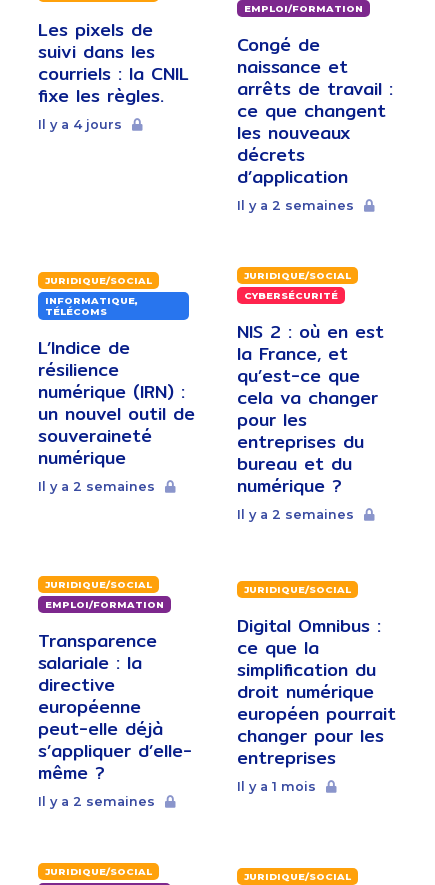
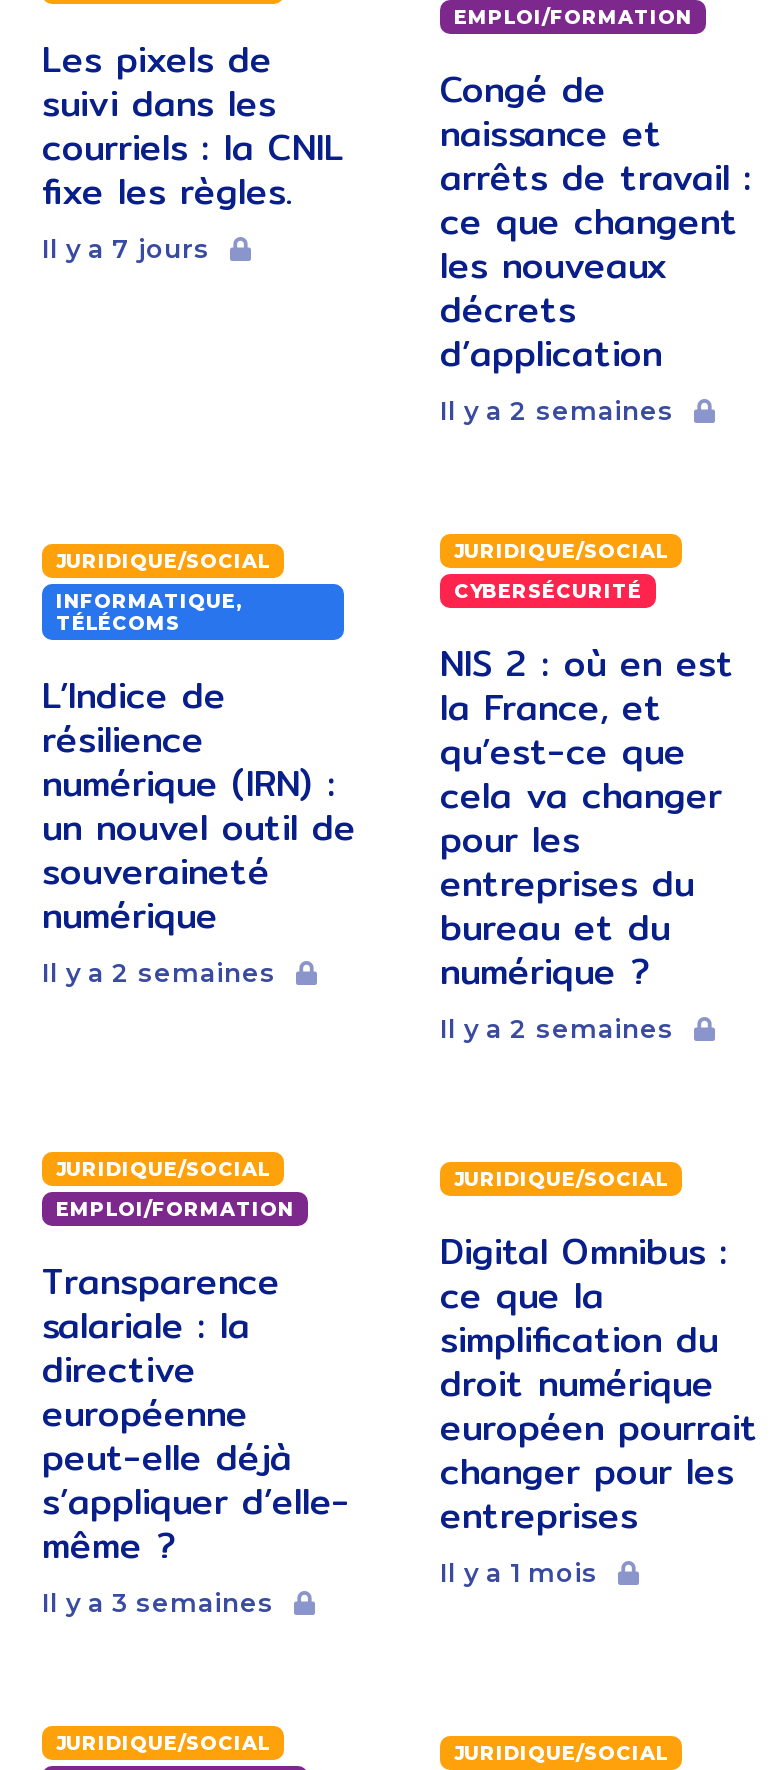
[38,117,122,132] Il y a 4 jours -> [42,235,210,265] Il y a 7 jours
[38,794,155,809] Il y a 2 semaines -> [42,1589,274,1619] Il y a 3 semaines

